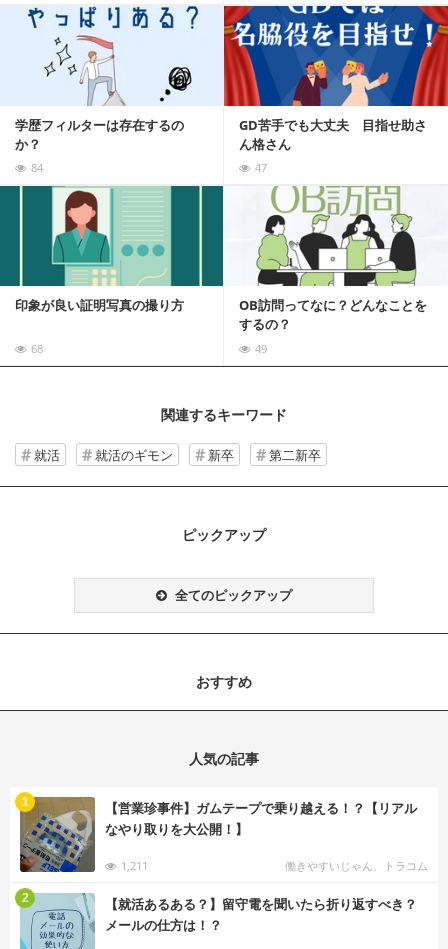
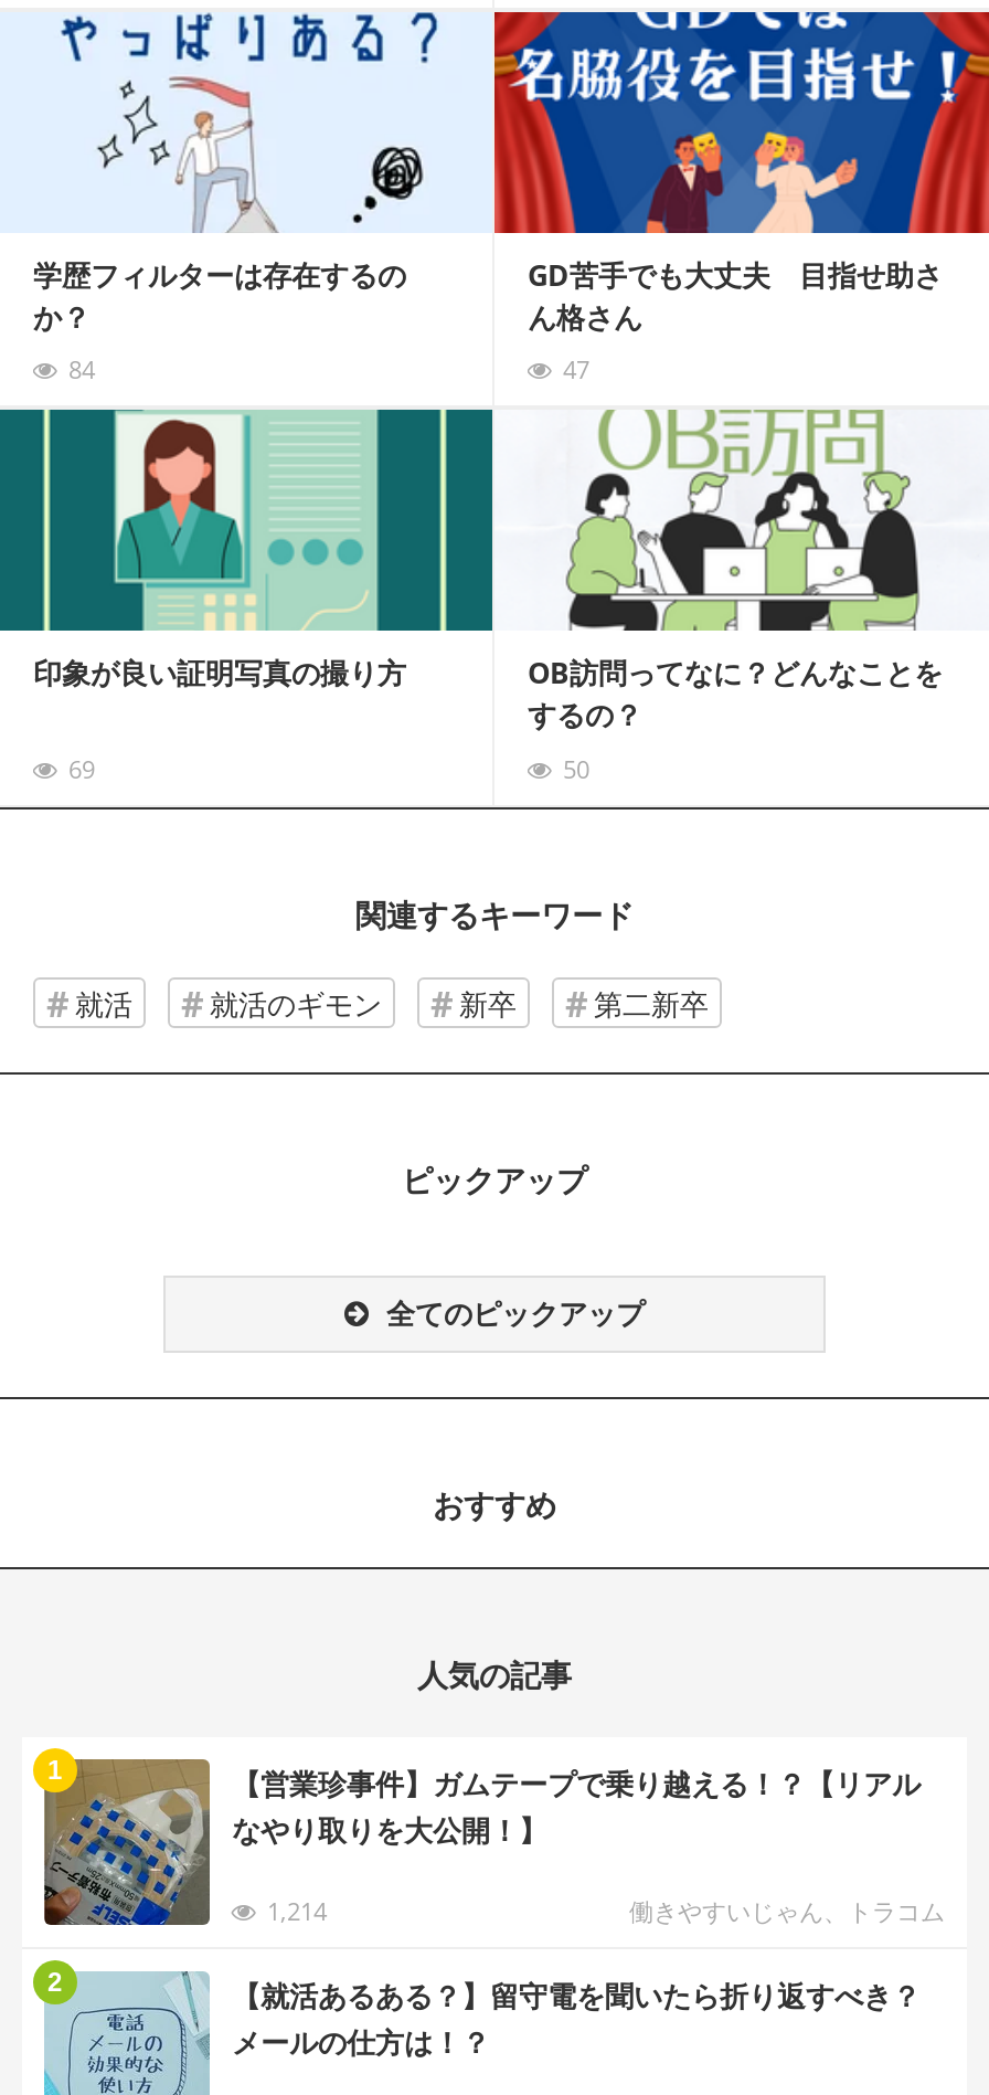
[31,341,43,356] 68 -> [68,752,95,785] 69
[255,341,267,356] 49 -> [563,752,589,785] 50
[121,858,148,873] 1,211 -> [267,1894,327,1927] 1,214

